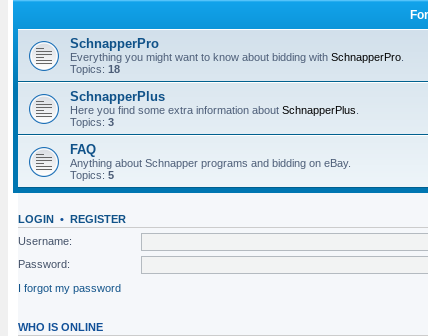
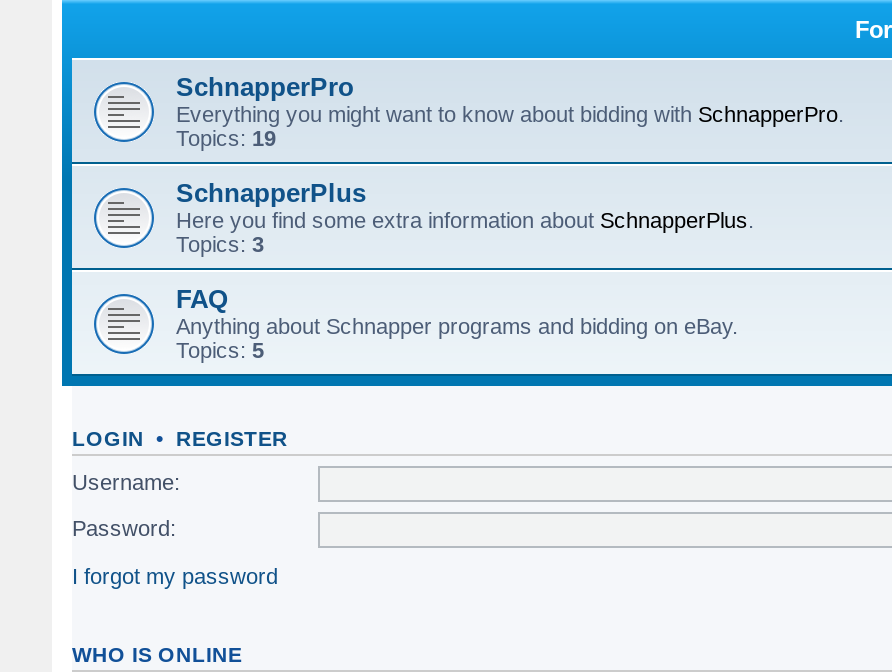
[70,63,120,75] Topics: 18 -> [176,126,276,150] Topics: 19

